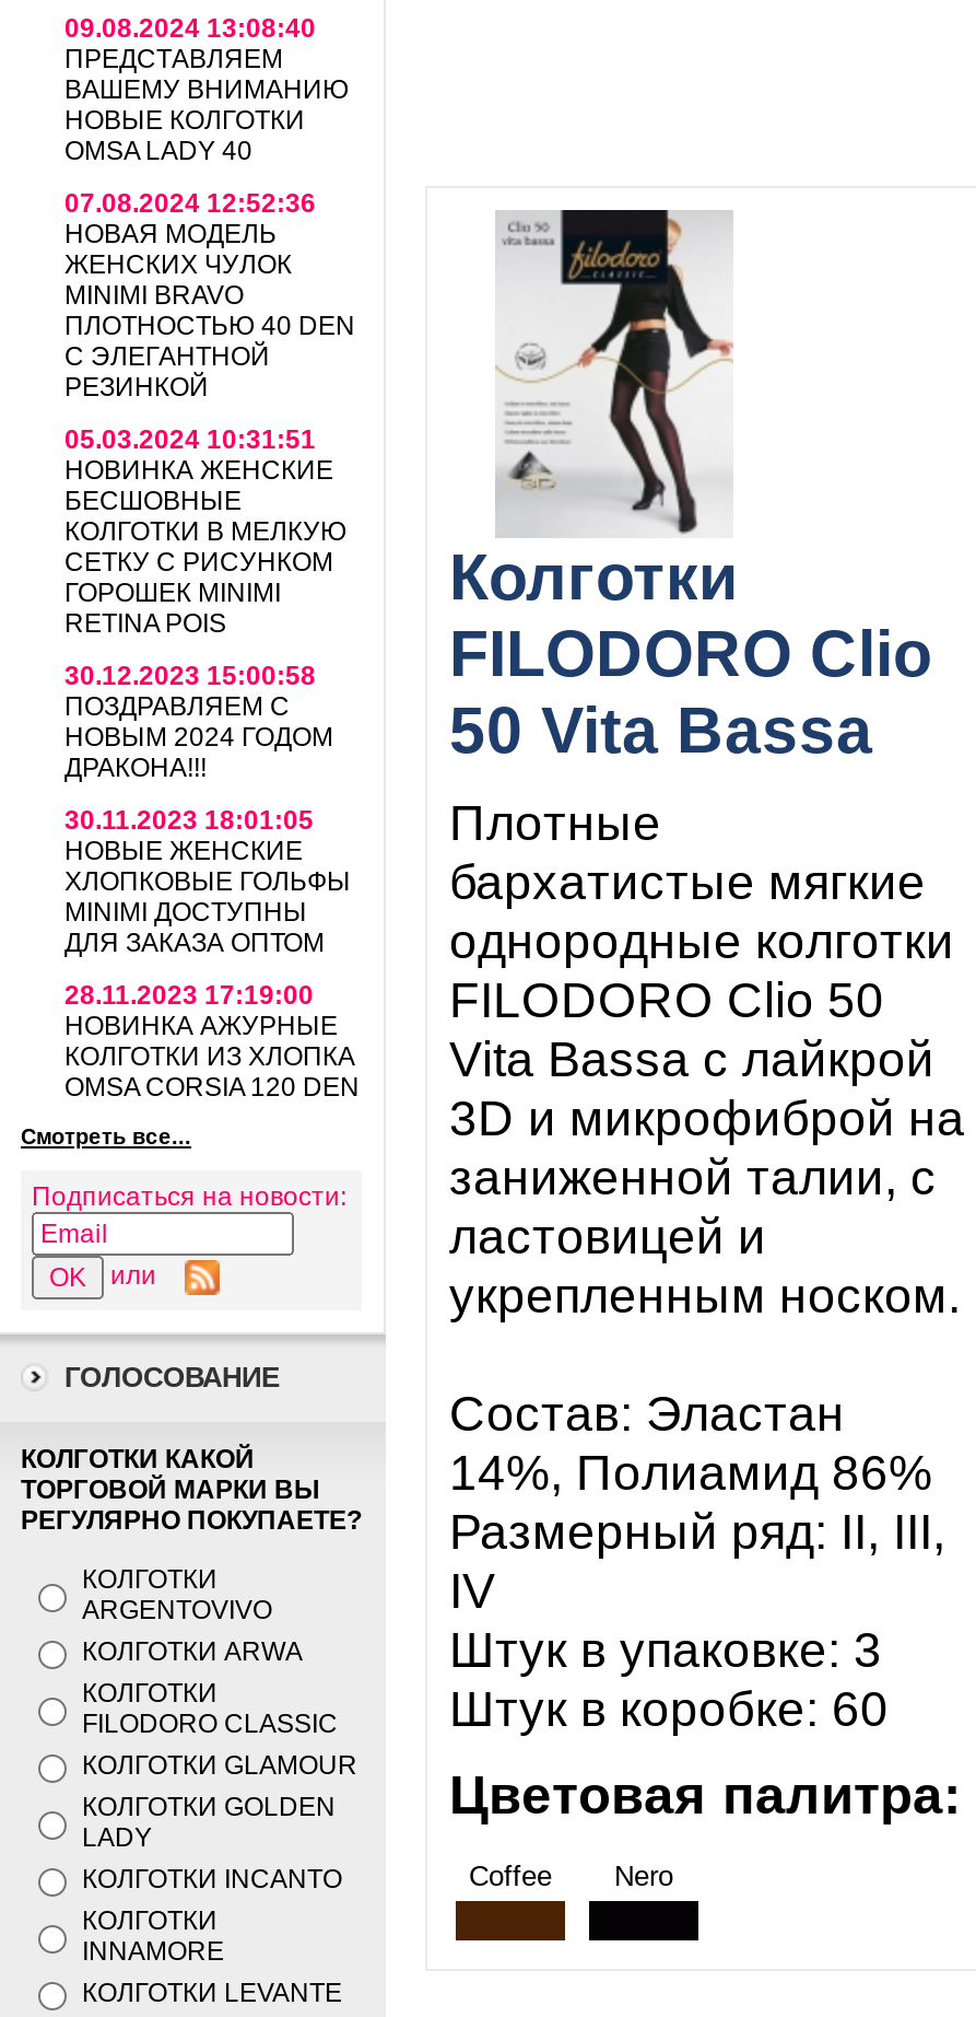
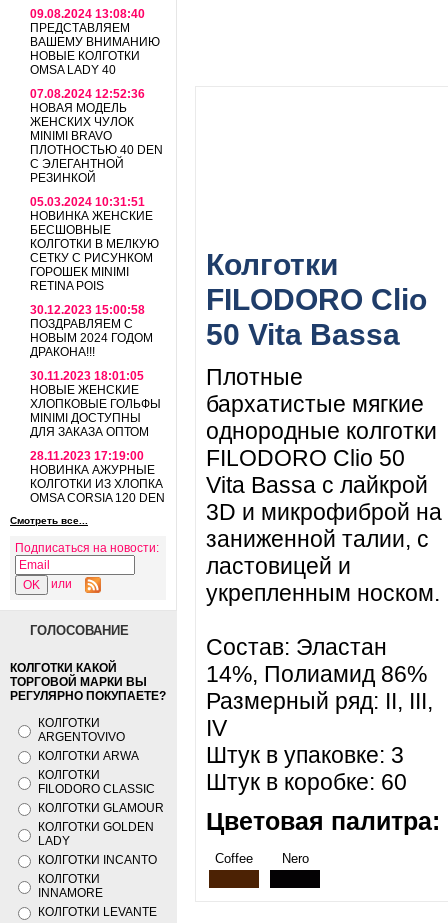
[495,208,733,536] [image] -> none

